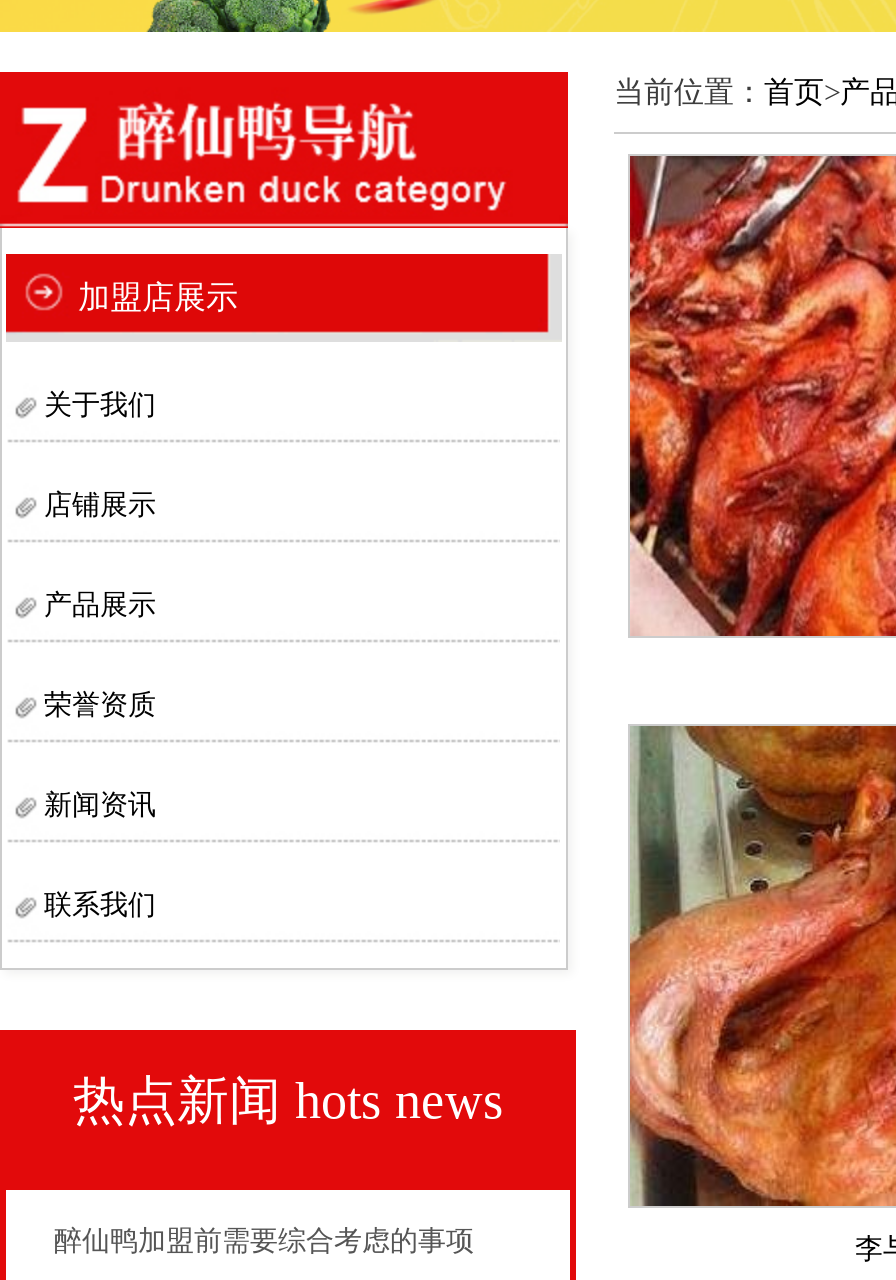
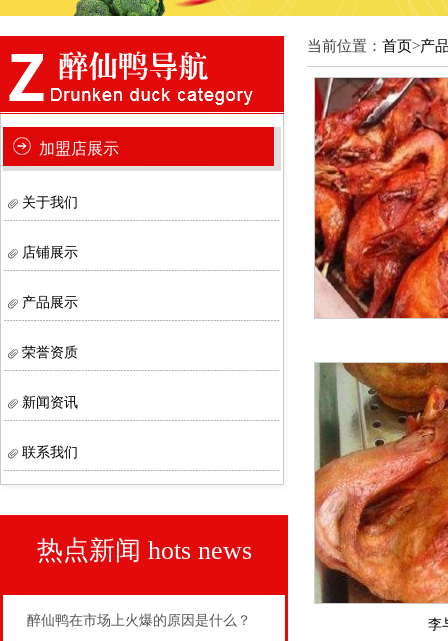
[54,1227,474,1257] 醉仙鸭加盟前需要综合考虑的事项 -> [27,613,251,628] 醉仙鸭在市场上火爆的原因是什么？

